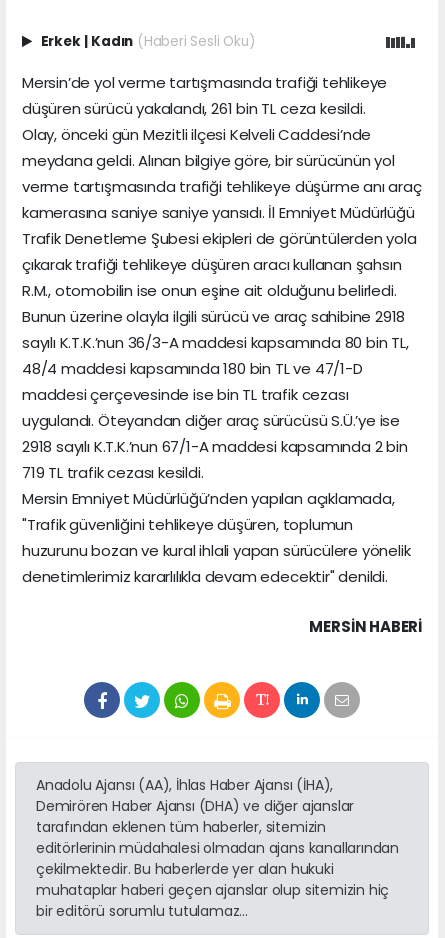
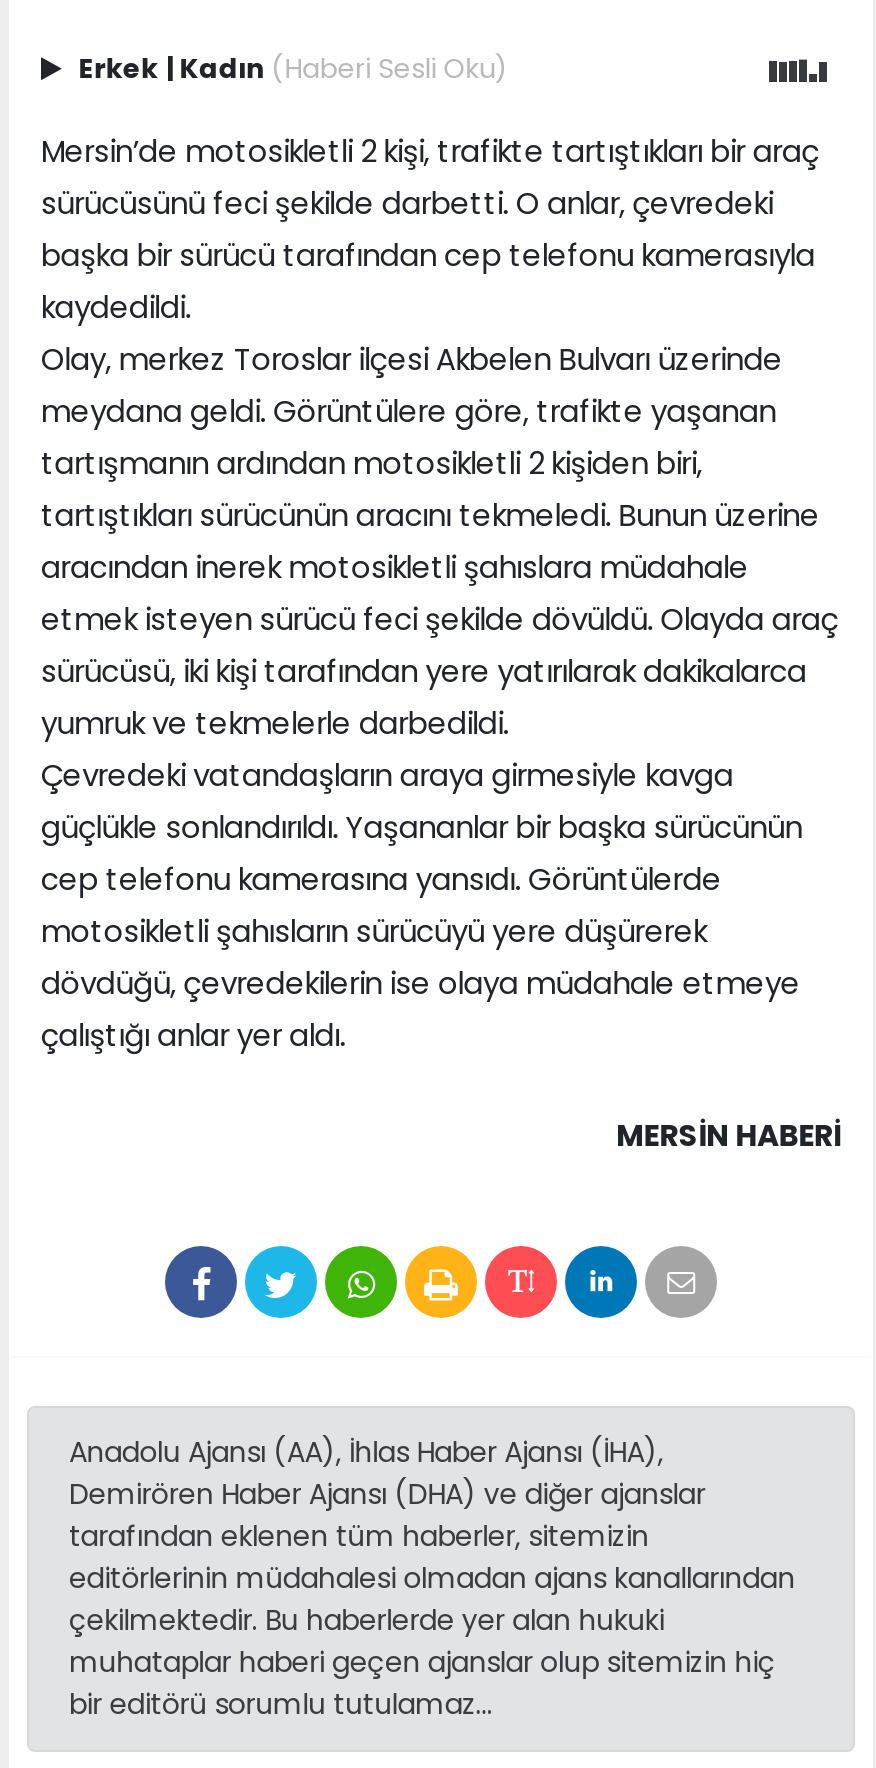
[22,72,422,587] Mersin’de yol verme tartışmasında trafiği tehlikeye | düşüren sürücü yakalandı, 261 bin TL ceza kesildi. | Olay, önceki gün Mezitli ilçesi Kelveli Caddesi’nde | meydana geldi. Alınan bilgiye göre, bir sürücünün yol | verme tartışmasında trafiği tehlikeye düşürme anı araç | kamerasına saniye saniye yansıdı. İl Emniyet Müdürlüğü | Trafik Denetleme Şubesi ekipleri de görüntülerden yola | çıkarak trafiği tehlikeye düşüren aracı kullanan şahsın | R.M., otomobilin ise onun eşine ait olduğunu belirledi. | Bunun üzerine olayla ilgili sürücü ve araç sahibine 2918 | sayılı K.T.K.’nun 36/3-A maddesi kapsamında 80 bin TL, | 48/4 maddesi kapsamında 180 bin TL ve 47/1-D | maddesi çerçevesinde ise bin TL trafik cezası | uygulandı. Öteyandan diğer araç sürücüsü S.Ü.’ye ise | 2918 sayılı K.T.K.’nun 67/1-A maddesi kapsamında 2 bin | 719 TL trafik cezası kesildi. | Mersin Emniyet Müdürlüğü’nden yapılan açıklamada, | "Trafik güvenliğini tehlikeye düşüren, toplumun | huzurunu bozan ve kural ihlali yapan sürücülere yönelik | denetimlerimiz kararlılıkla devam edecektir" denildi. -> [41,130,838,1056] Mersin’de motosikletli 2 kişi, trafikte tartıştıkları bir araç | sürücüsünü feci şekilde darbetti. O anlar, çevredeki | başka bir sürücü tarafından cep telefonu kamerasıyla | kaydedildi. | Olay, merkez Toroslar ilçesi Akbelen Bulvarı üzerinde | meydana geldi. Görüntülere göre, trafikte yaşanan | tartışmanın ardından motosikletli 2 kişiden biri, | tartıştıkları sürücünün aracını tekmeledi. Bunun üzerine | aracından inerek motosikletli şahıslara müdahale | etmek isteyen sürücü feci şekilde dövüldü. Olayda araç | sürücüsü, iki kişi tarafından yere yatırılarak dakikalarca | yumruk ve tekmelerle darbedildi. | Çevredeki vatandaşların araya girmesiyle kavga | güçlükle sonlandırıldı. Yaşananlar bir başka sürücünün | cep telefonu kamerasına yansıdı. Görüntülerde | motosikletli şahısların sürücüyü yere düşürerek | dövdüğü, çevredekilerin ise olaya müdahale etmeye | çalıştığı anlar yer aldı.

